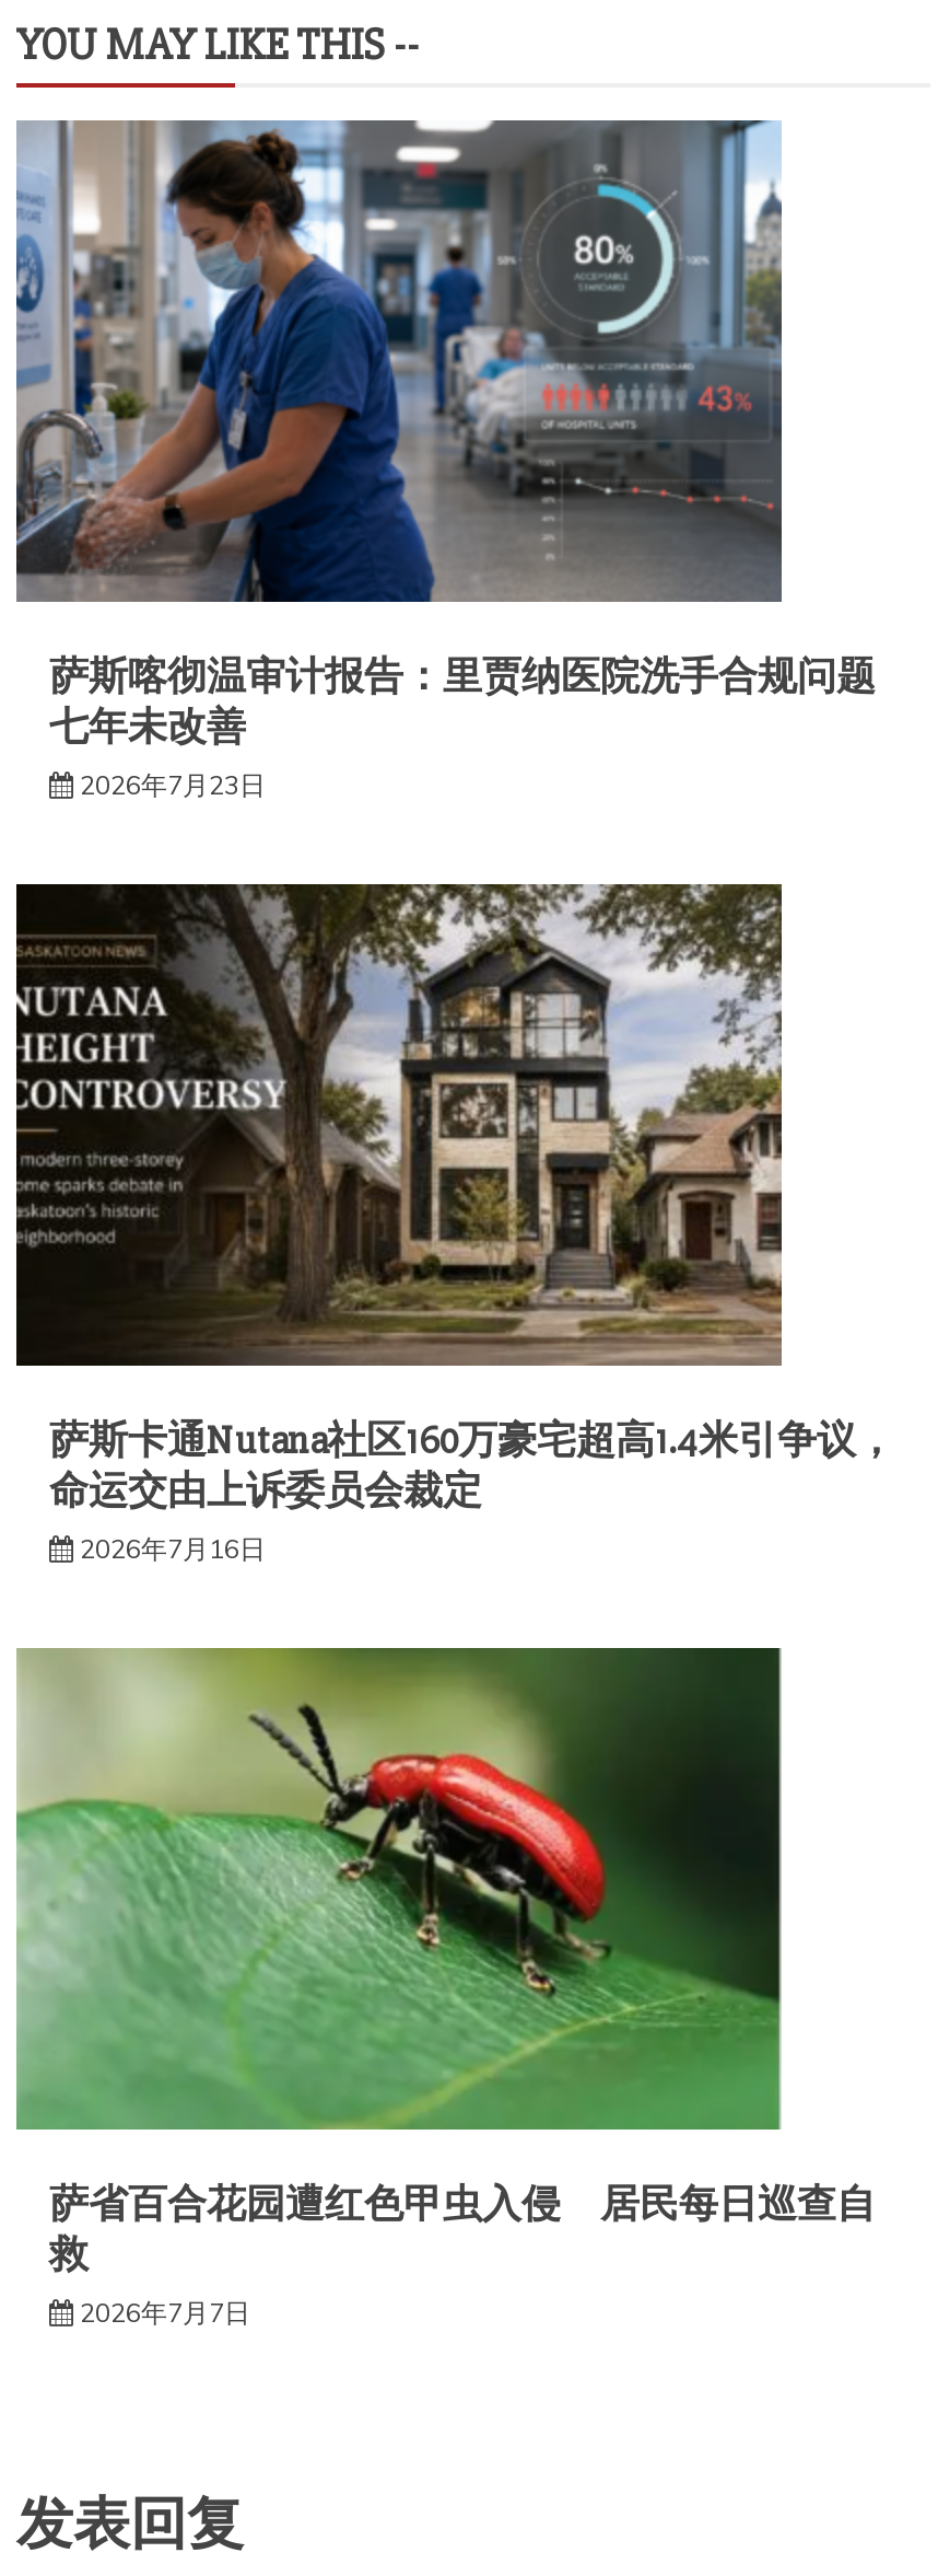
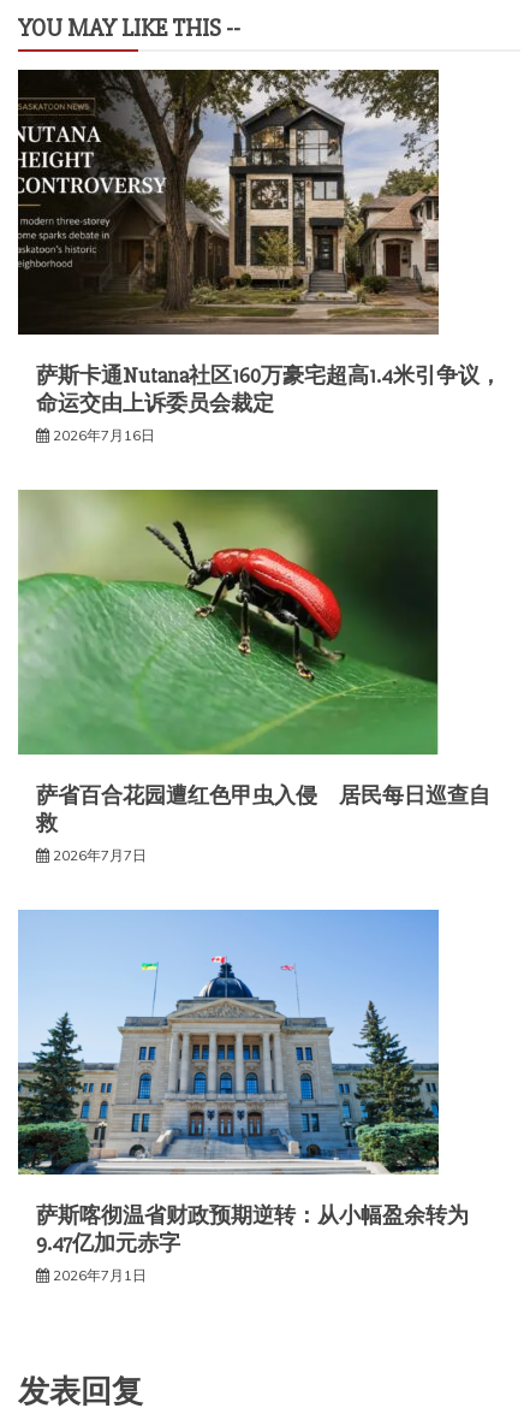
[14,118,876,801] [image] | 萨斯喀彻温审计报告：里贾纳医院洗手合规问题 | 七年未改善 | 2026年7月23日 -> none
moved [14,880,895,2329] -> [17,67,501,864]: [image] | 萨斯卡通Nutana社区160万豪宅超高1.4米引争议， | 命运交由上诉委员会裁定 | 2026年7月16日 | 萨省百合花园遭红色甲虫入侵 居民每日巡查自 | 救 | 2026年7月7日
none -> [17,909,469,1284] [image] | 萨斯喀彻温省财政预期逆转：从小幅盈余转为 | 9.47亿加元赤字 | 2026年7月1日

